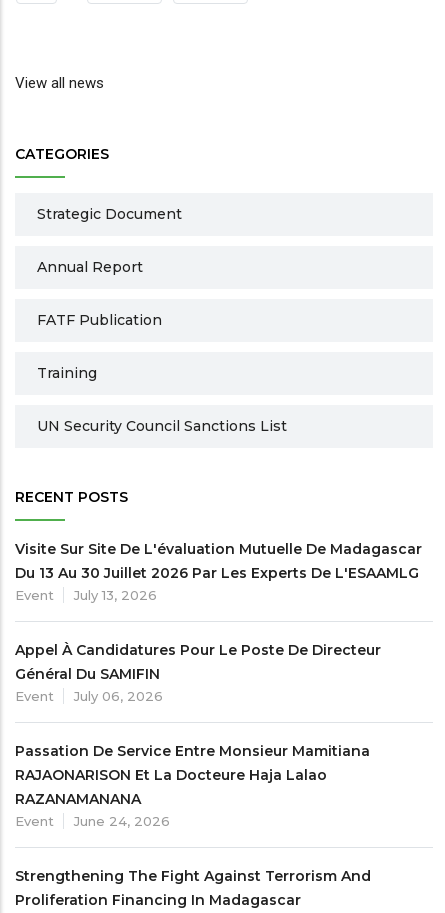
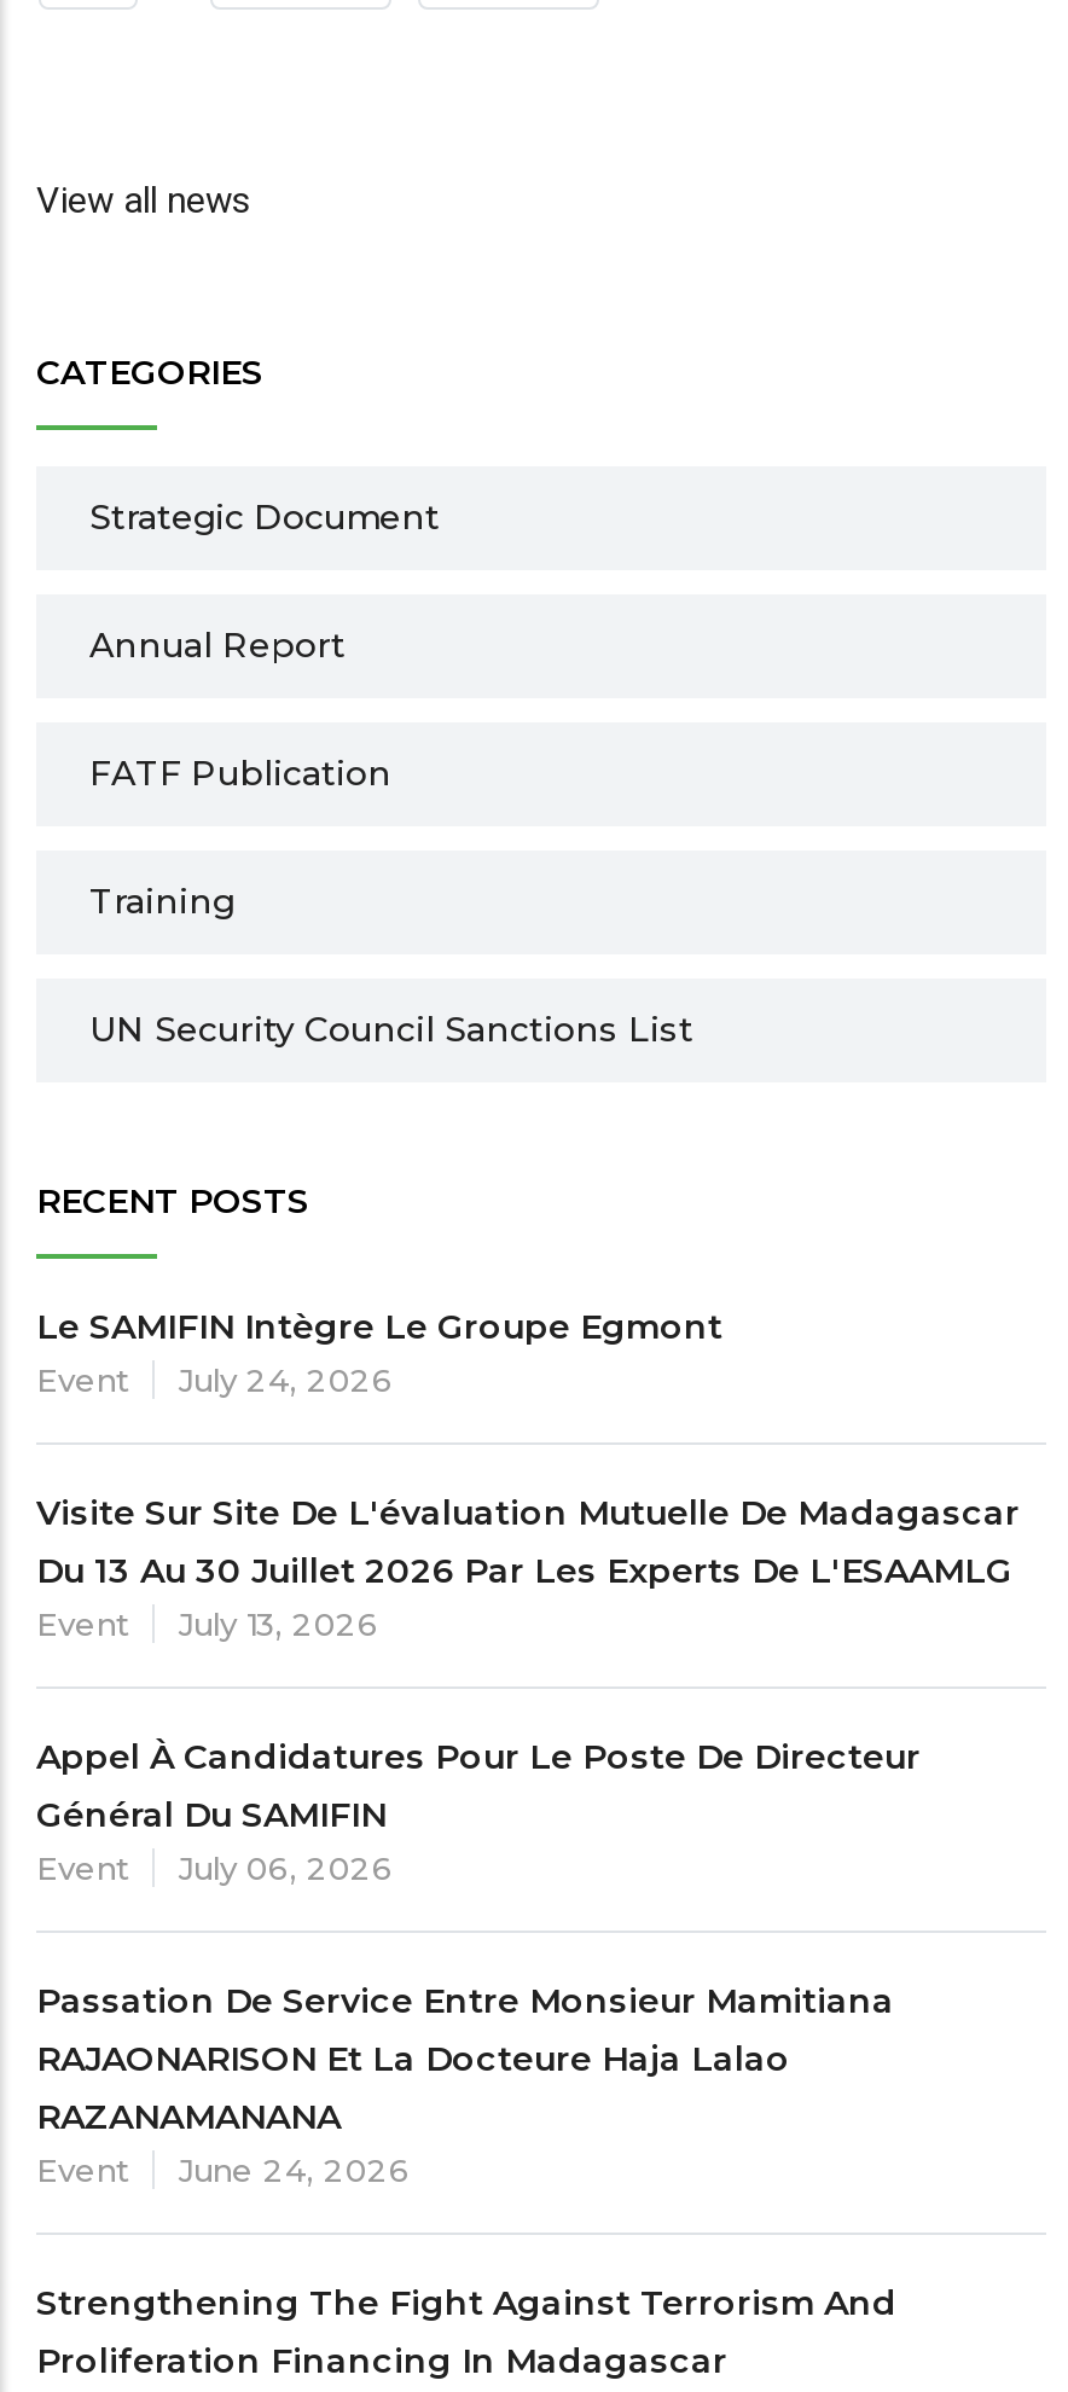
none -> [36,1305,722,1399] Le SAMIFIN Intègre Le Groupe Egmont | Event | July 24, 2026

